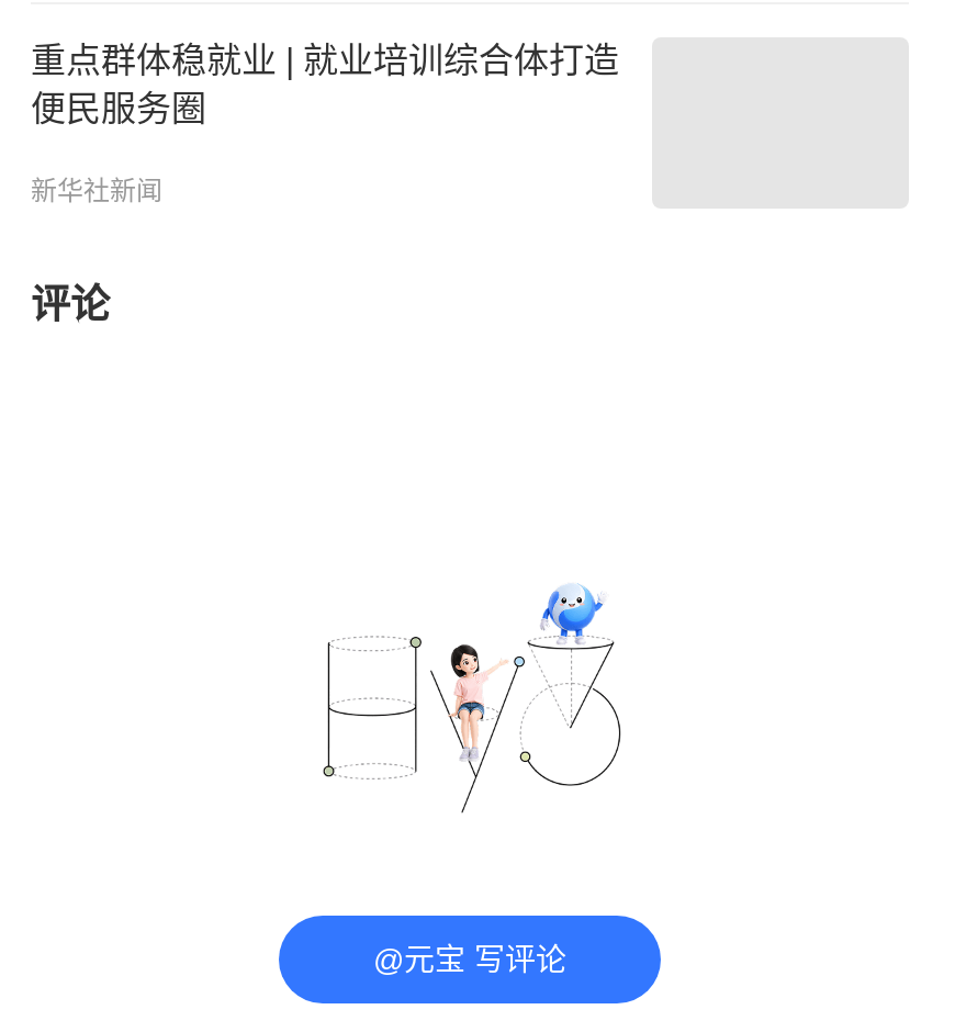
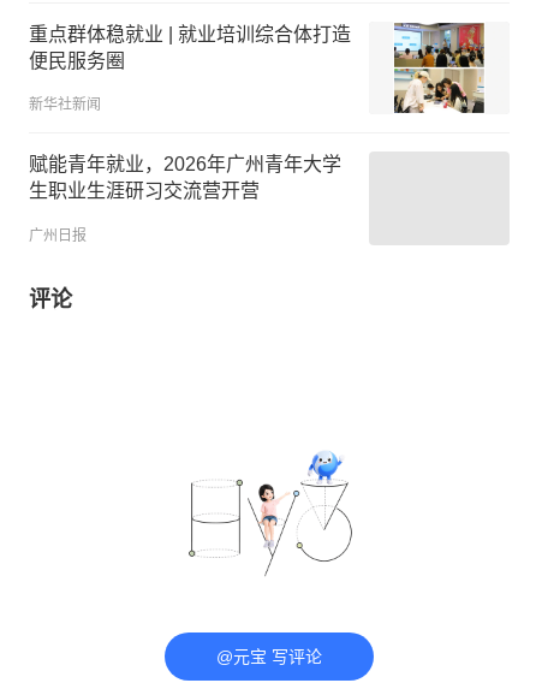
none -> [393,22,486,114] [image]
none -> [29,154,341,244] 赋能青年就业，2026年广州青年大学 | 生职业生涯研习交流营开营 | 广州日报

